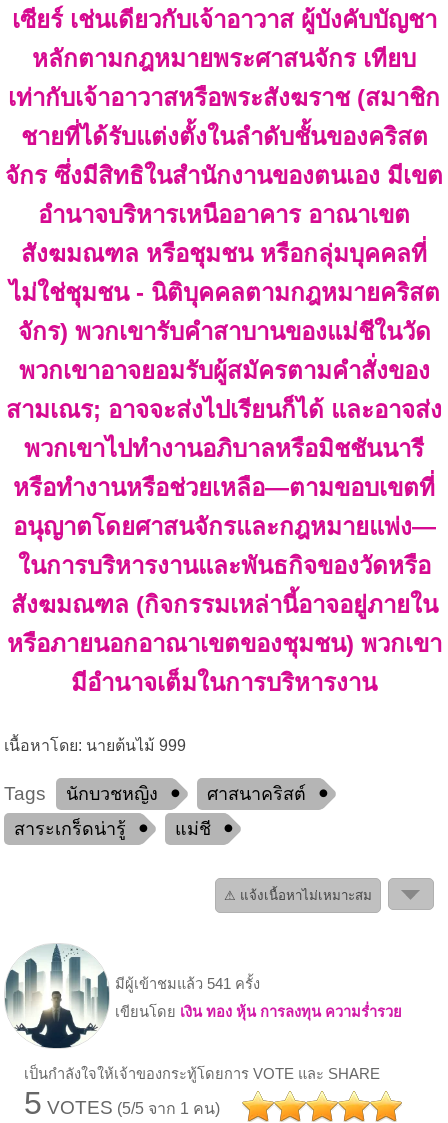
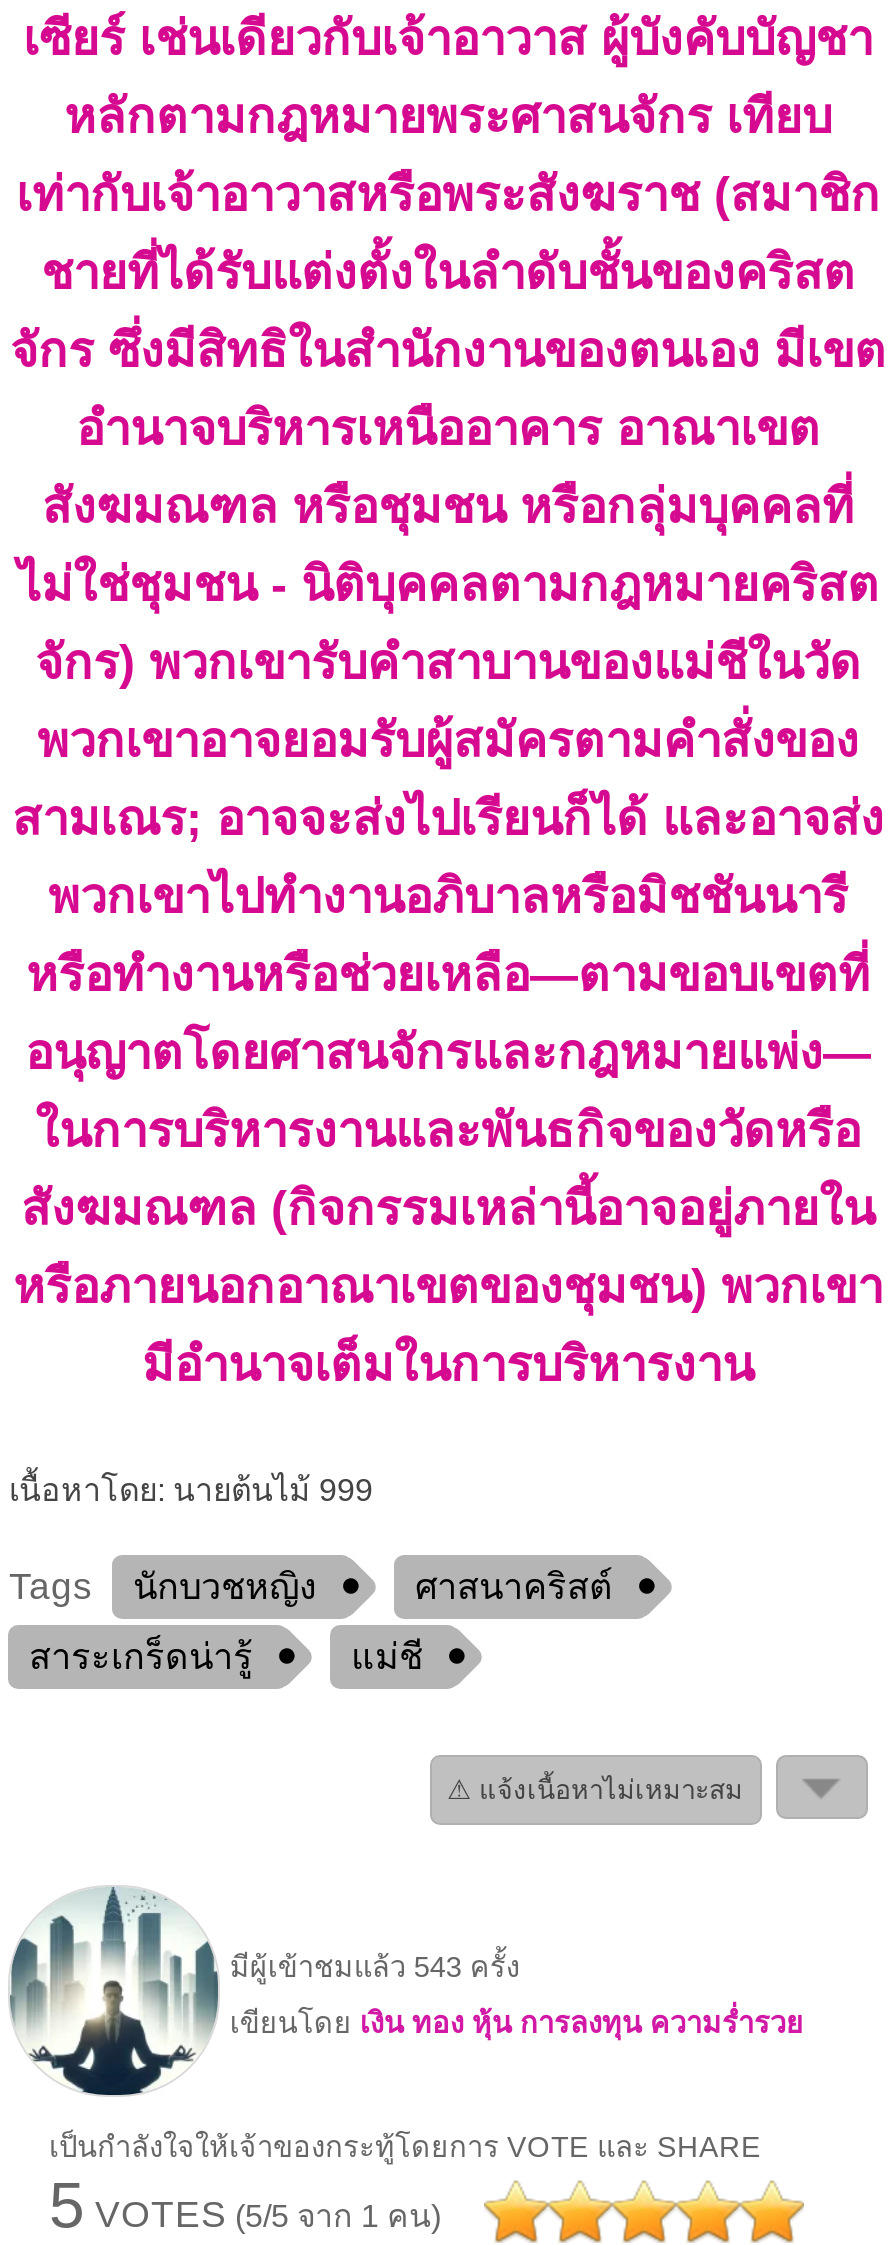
[115,976,260,992] มีผู้เข้าชมแล้ว 541 ครั้ง -> [230,1951,520,1983] มีผู้เข้าชมแล้ว 543 ครั้ง

